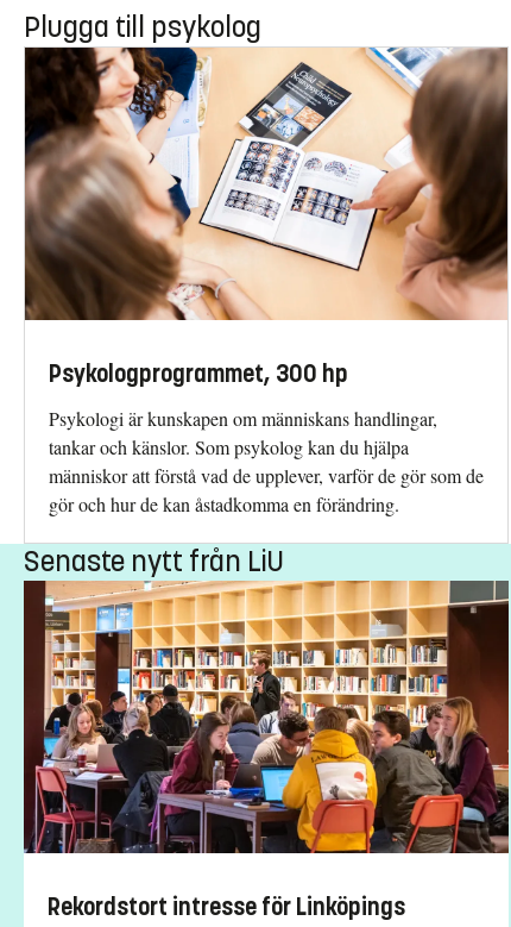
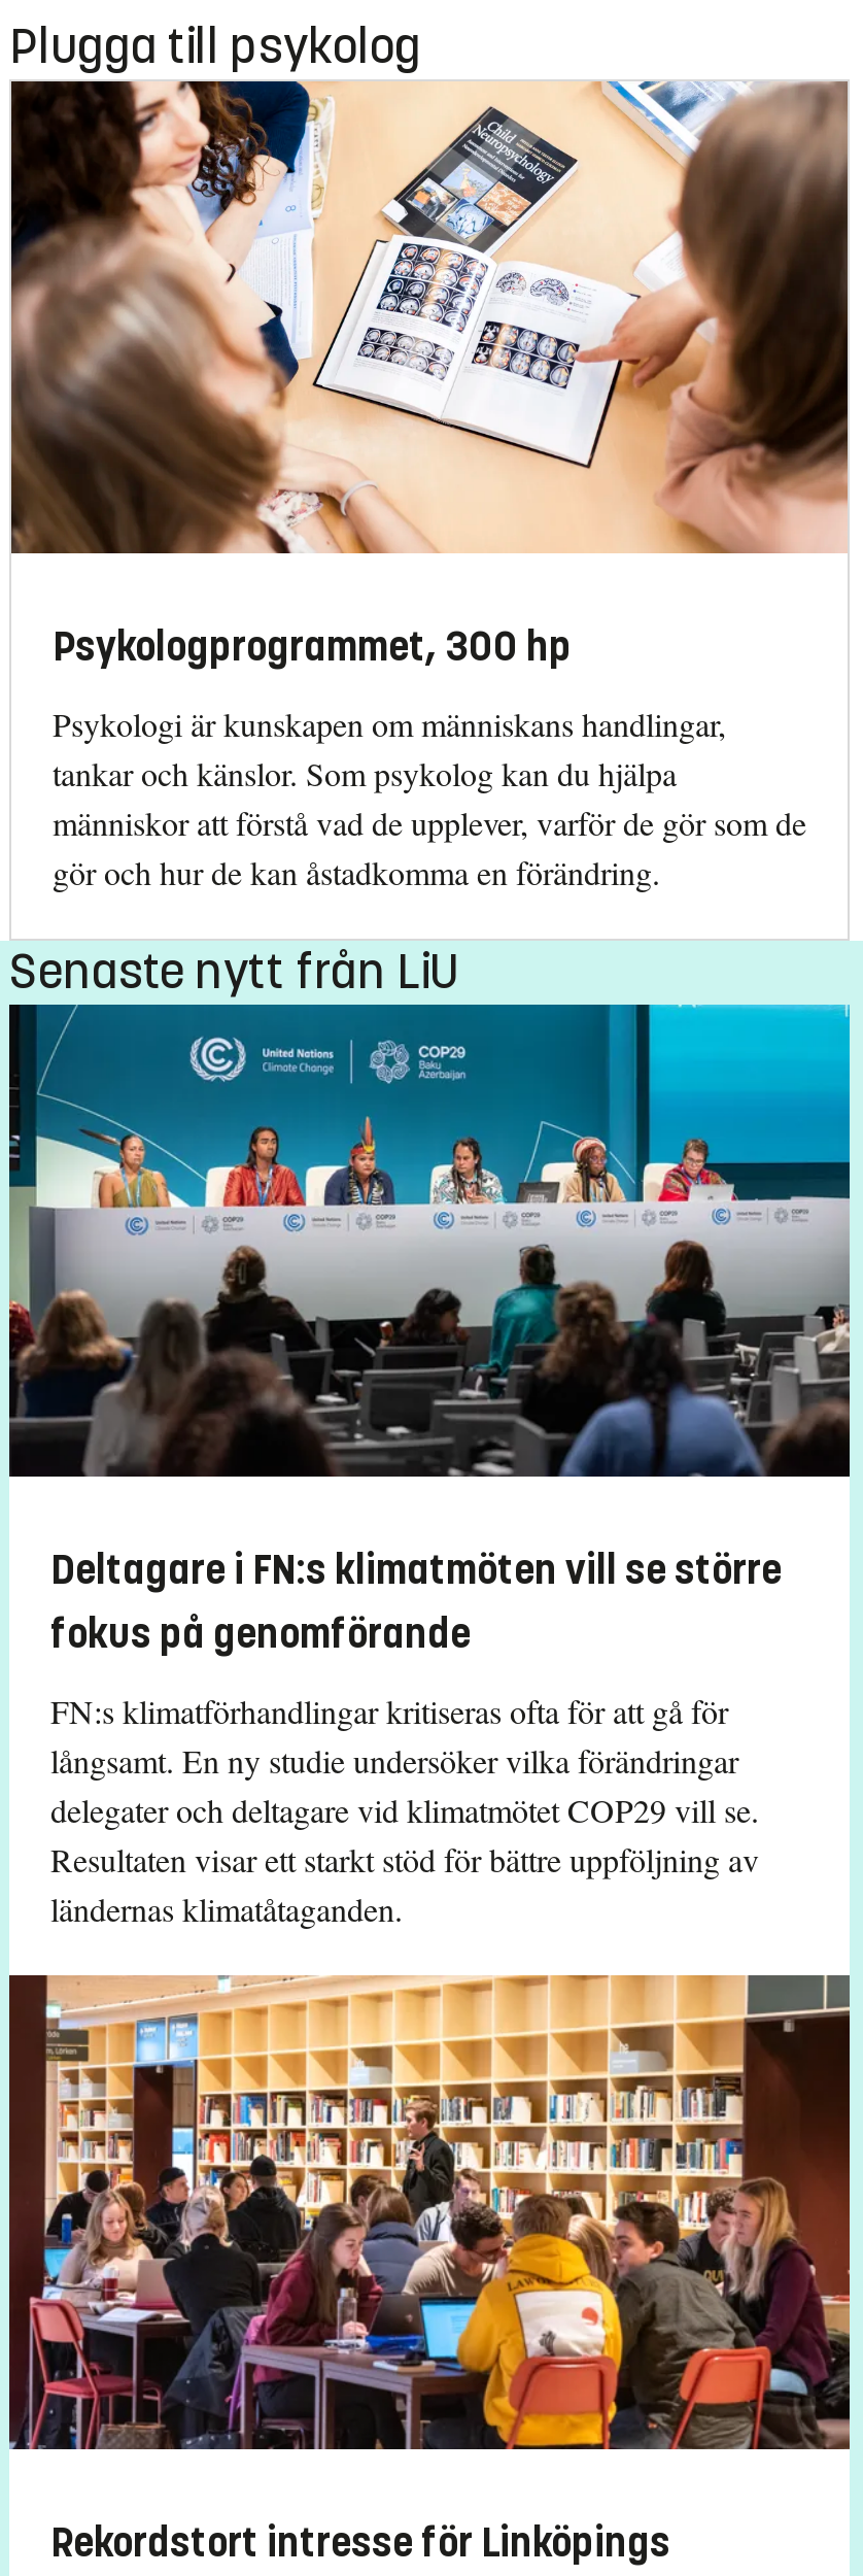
none -> [9,1003,852,1930] [image] | Deltagare i FN:s klimatmöten vill se större | fokus på genomförande | FN:s klimatförhandlingar kritiseras ofta för att gå för | långsamt. En ny studie undersöker vilka förändringar | delegater och deltagare vid klimatmötet COP29 vill se. | Resultaten visar ett starkt stöd för bättre uppföljning av | ländernas klimatåtaganden.

